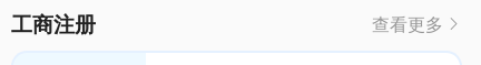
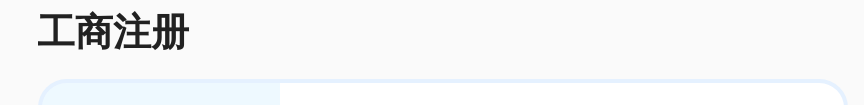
[372,15,443,34] 查看更多 -> none

